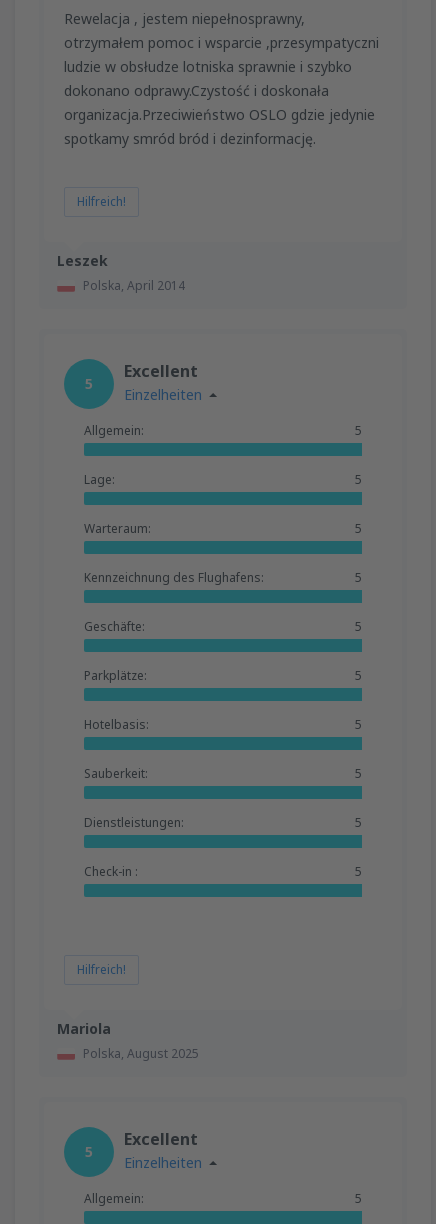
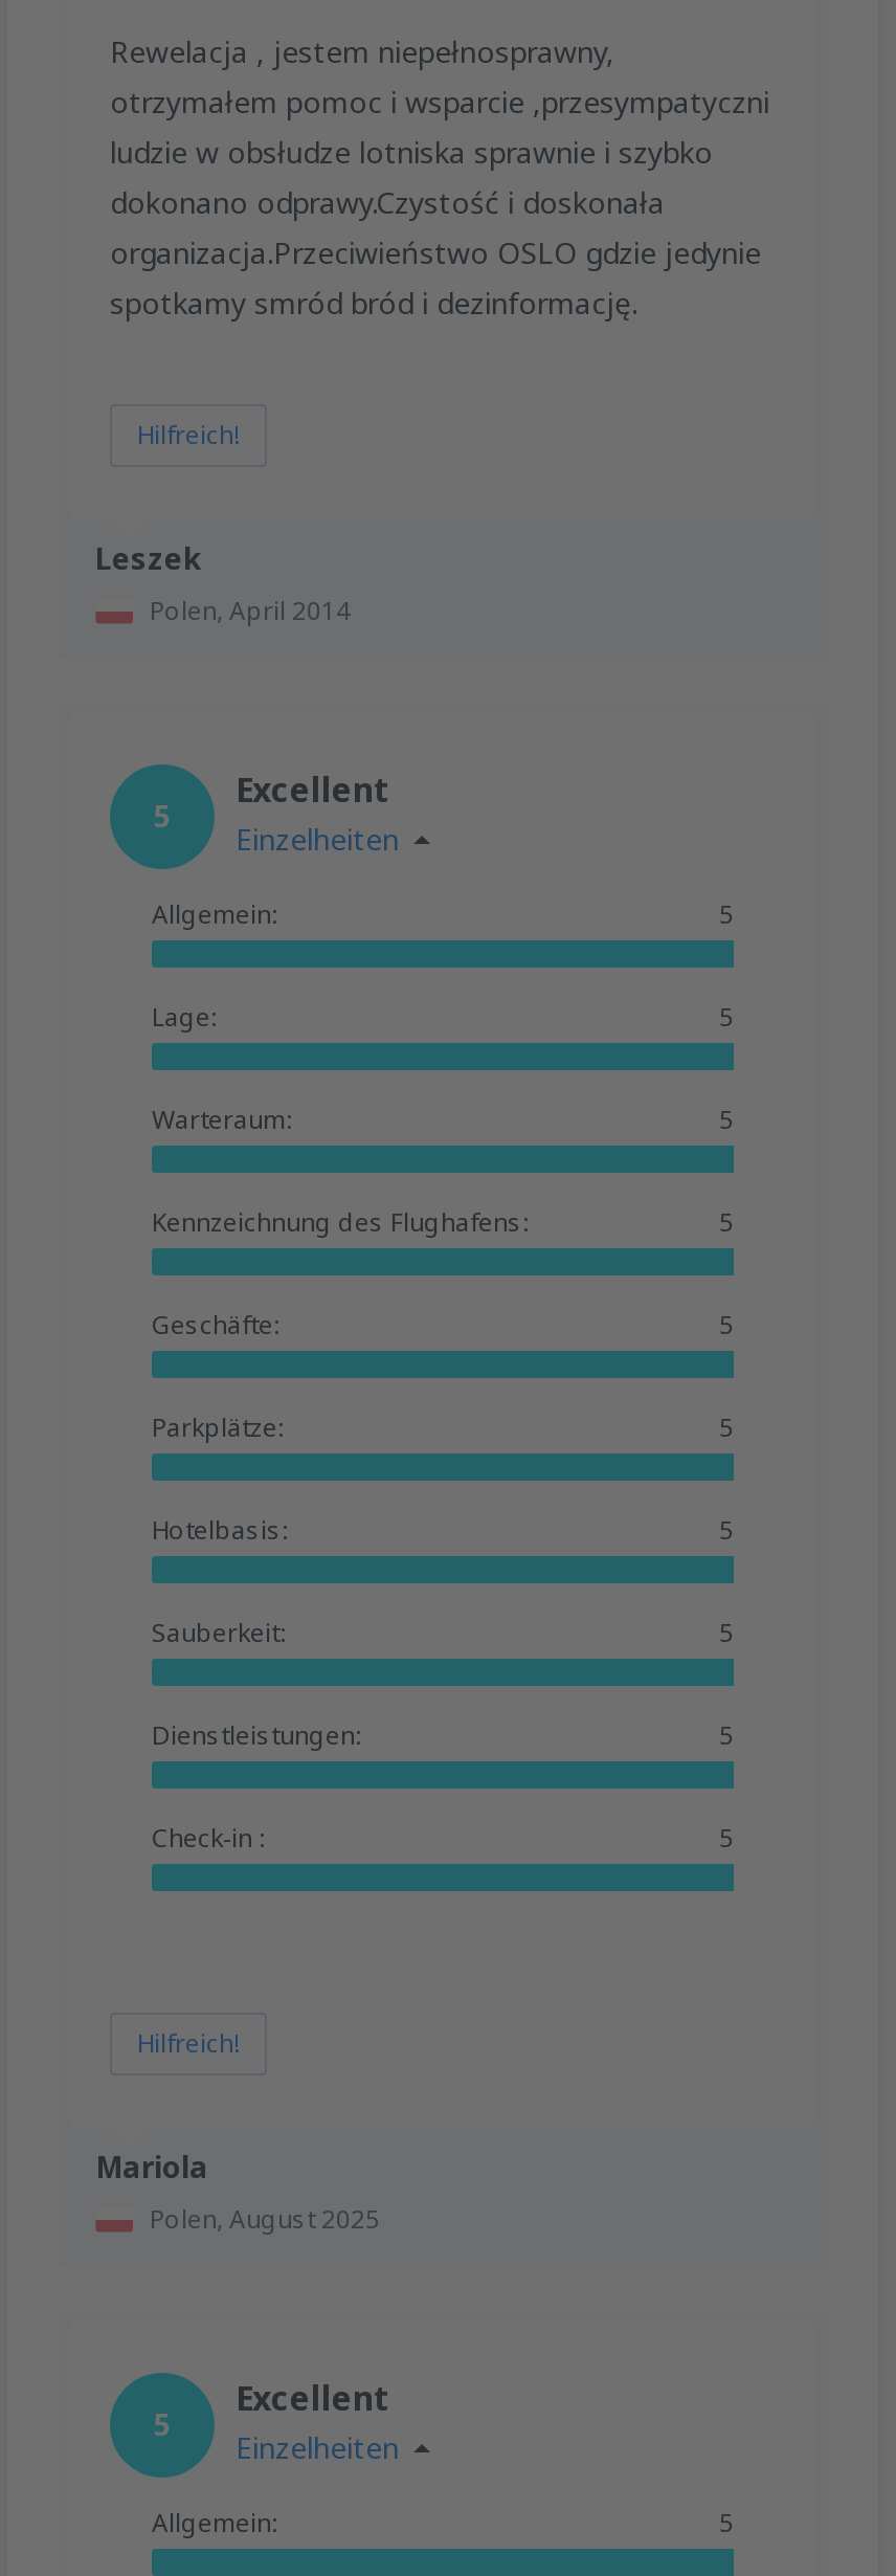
[83,276,185,293] Polska, April 2014 -> [150,592,351,627] Polen, April 2014
[83,1044,199,1061] Polska, August 2025 -> [150,2200,380,2236] Polen, August 2025

